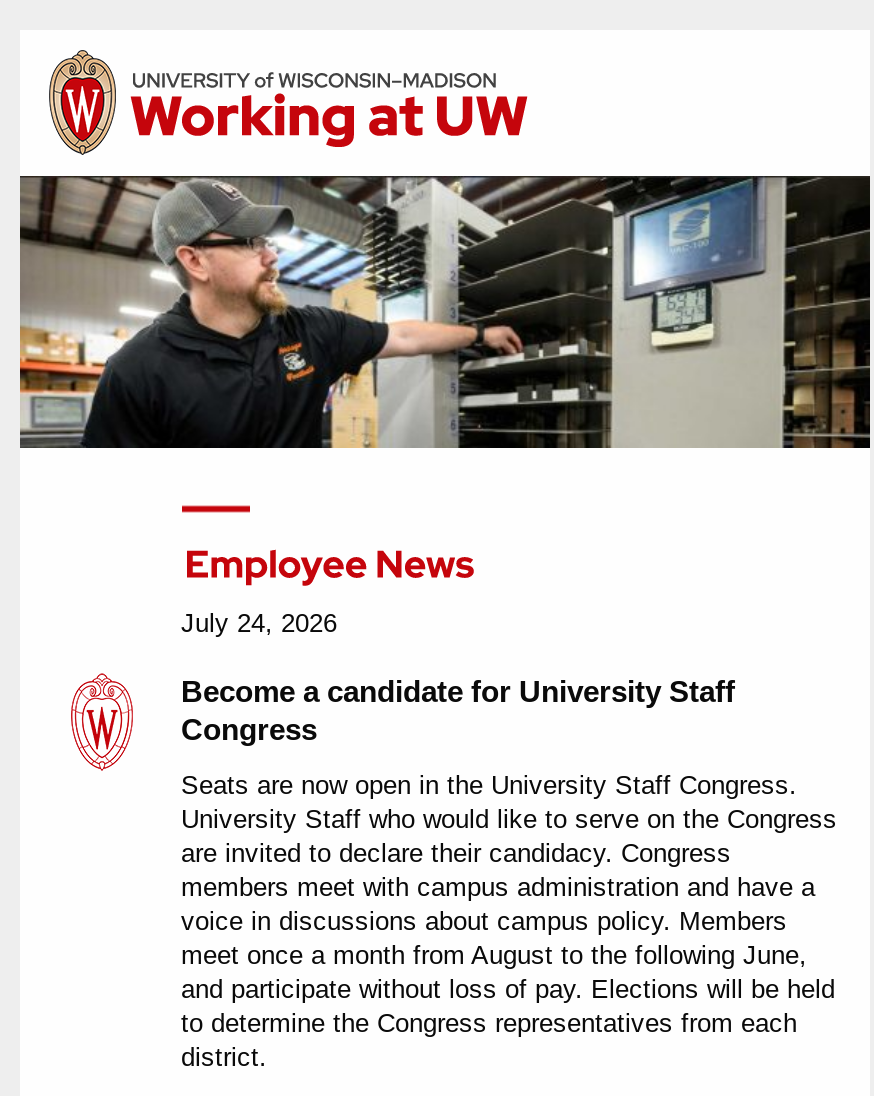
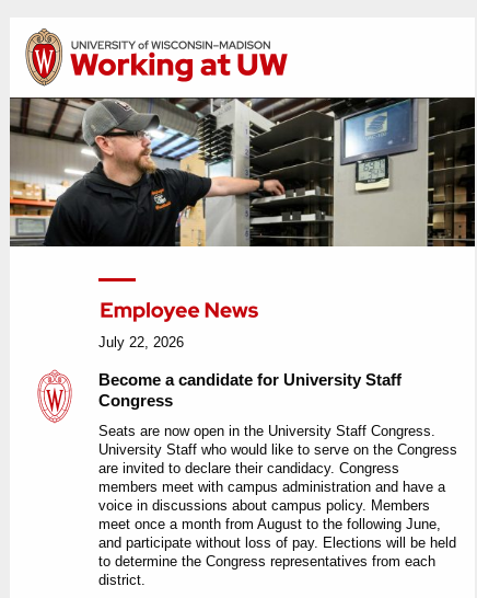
[181,608,337,638] July 24, 2026 -> [98,334,183,350] July 22, 2026

